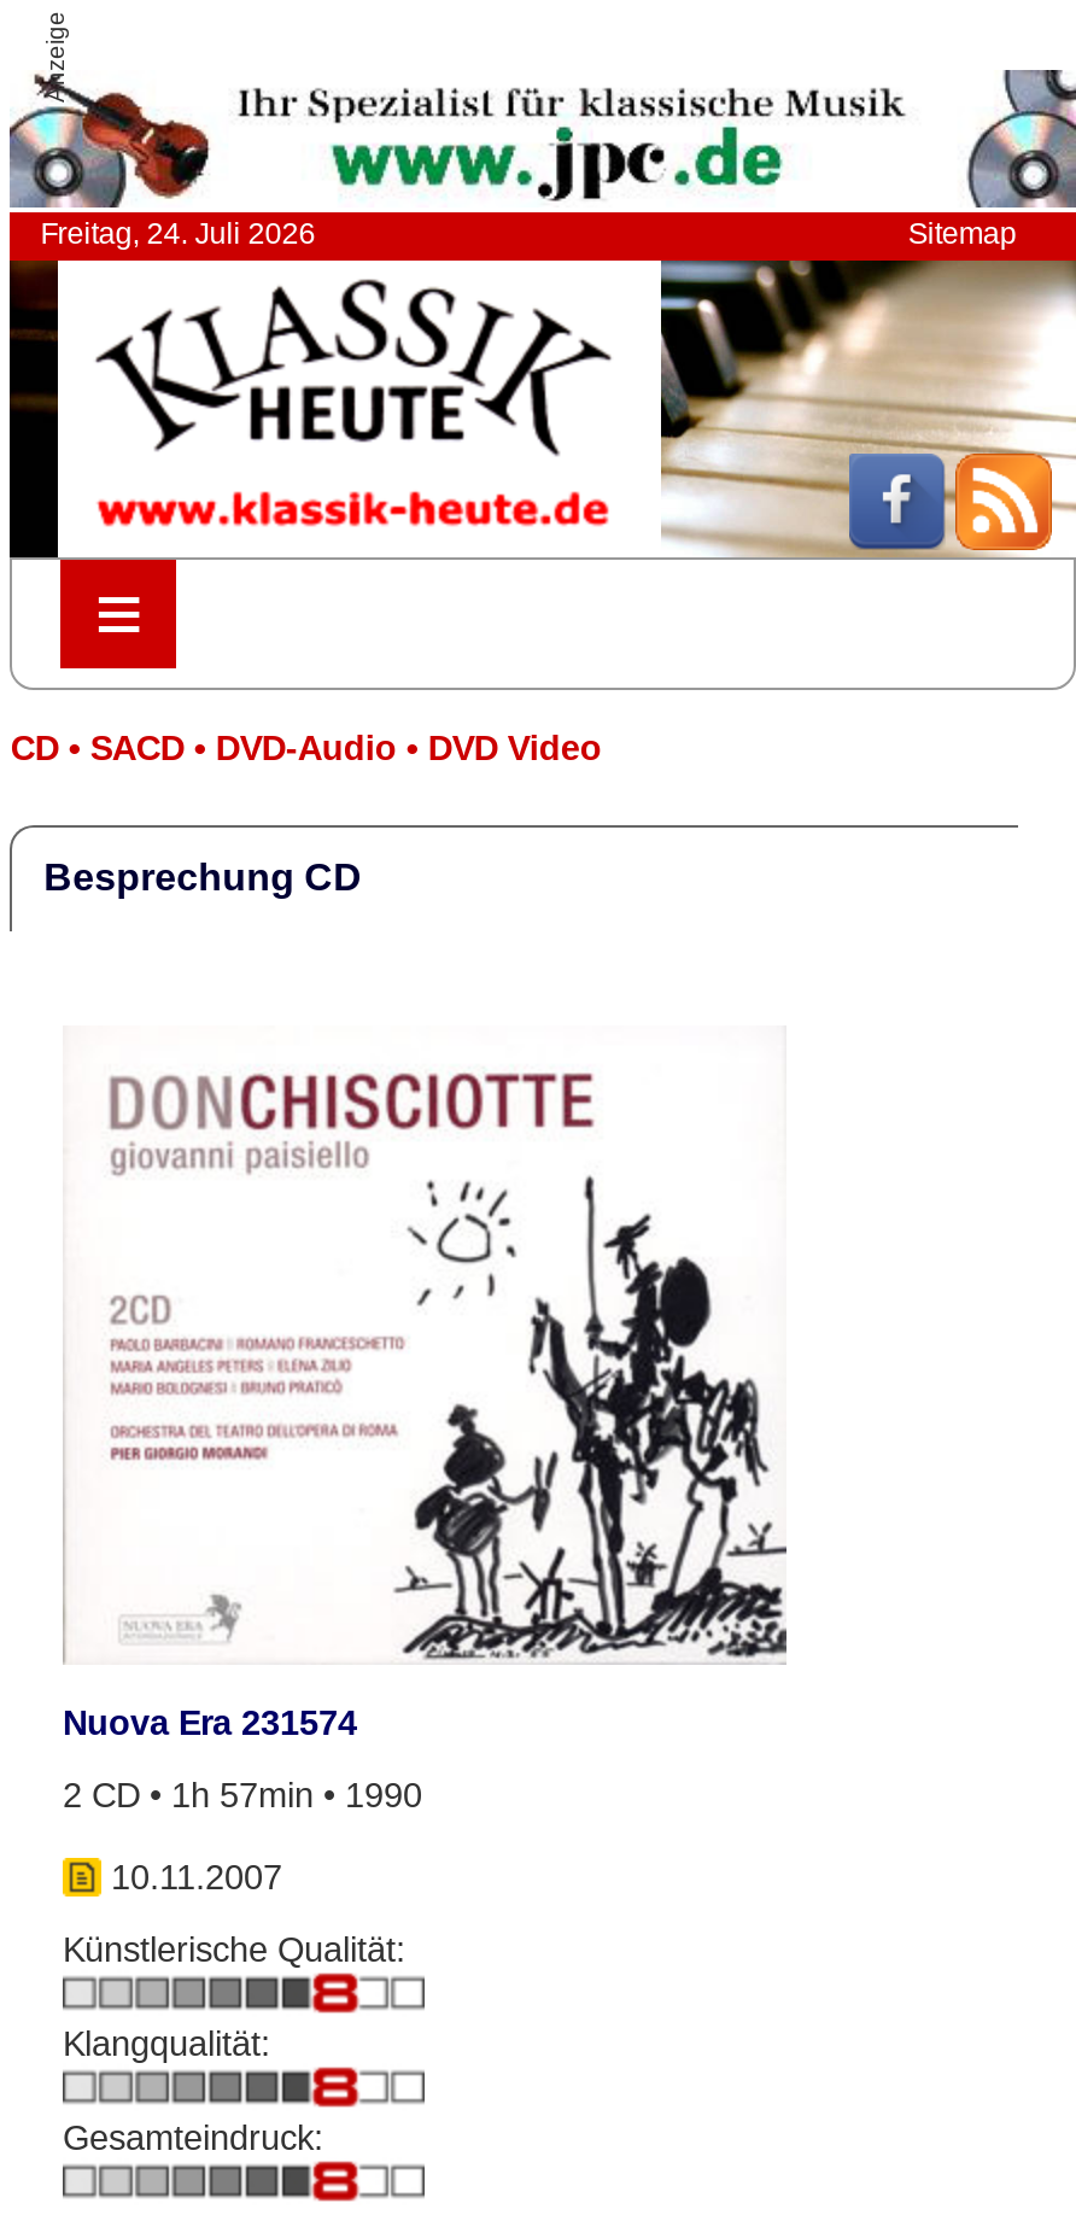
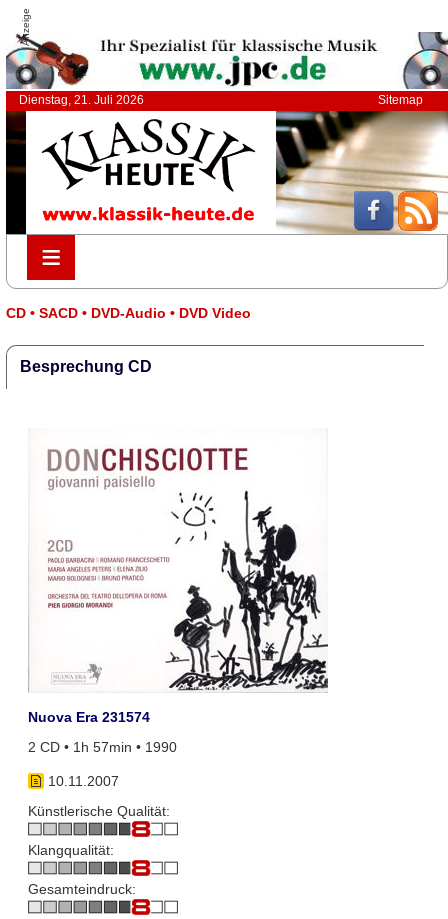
[40,217,315,251] Freitag, 24. Juli 2026 -> [19,93,144,107] Dienstag, 21. Juli 2026

